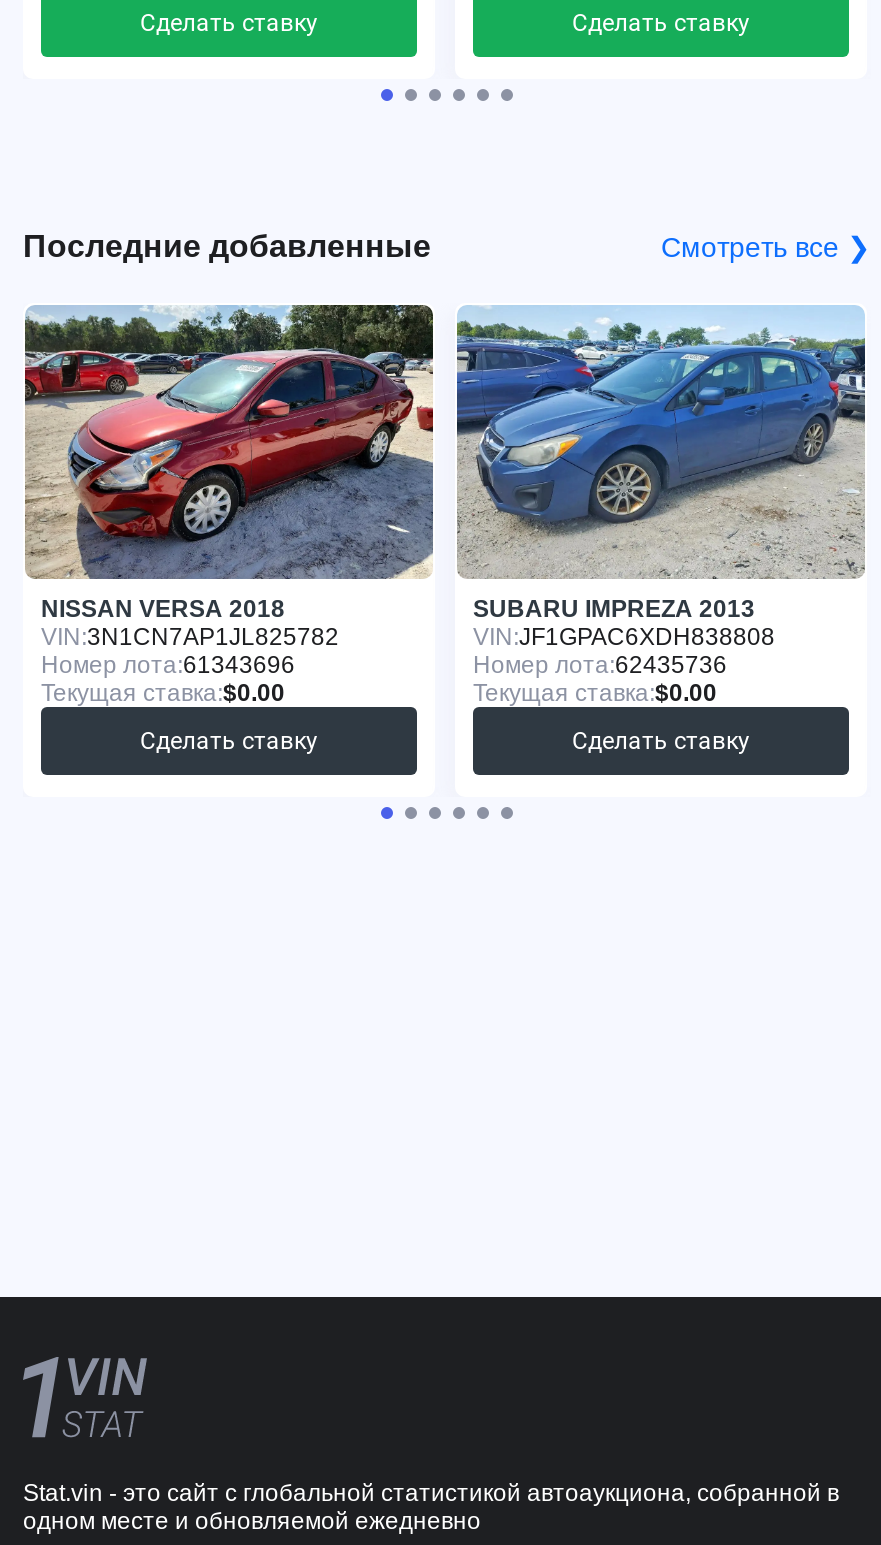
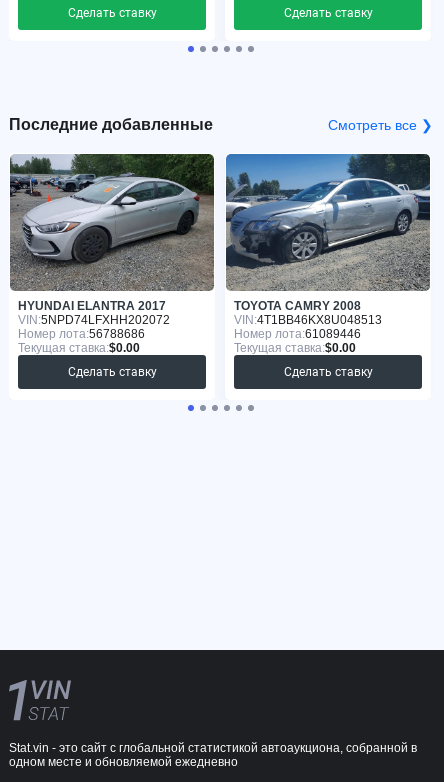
[23,305,435,679] [image] | NISSAN VERSA 2018 | VIN: 3N1CN7AP1JL825782 | Номер лота:61343696 -> [9,153,215,341] [image] | HYUNDAI ELANTRA 2017 | VIN: 5NPD74LFXHH202072 | Номер лота:56788686
[455,305,867,679] [image] | SUBARU IMPREZA 2013 | VIN: JF1GPAC6XDH838808 | Номер лота:62435736 -> [225,153,431,341] [image] | TOYOTA CAMRY 2008 | VIN: 4T1BB46KX8U048513 | Номер лота:61089446

